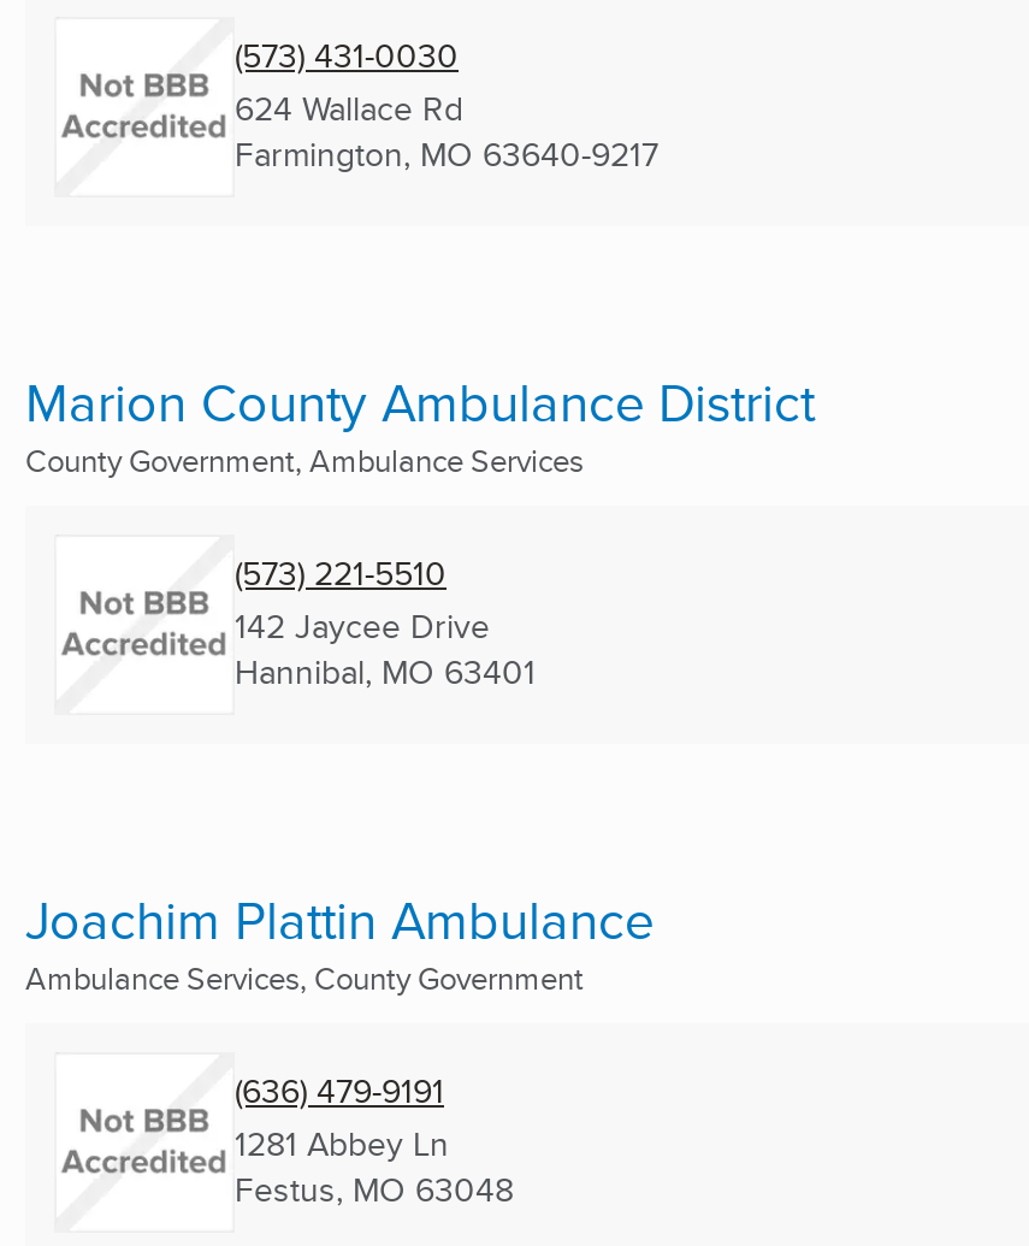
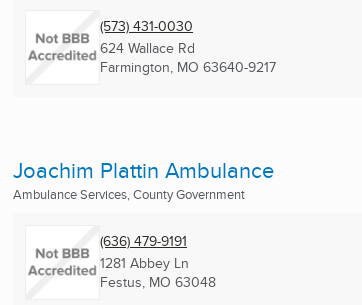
[25,364,815,697] Marion County Ambulance District | County Government, Ambulance Services | (573) 221-5510 | 142 Jaycee Drive | Hannibal, MO 63401 -> none

